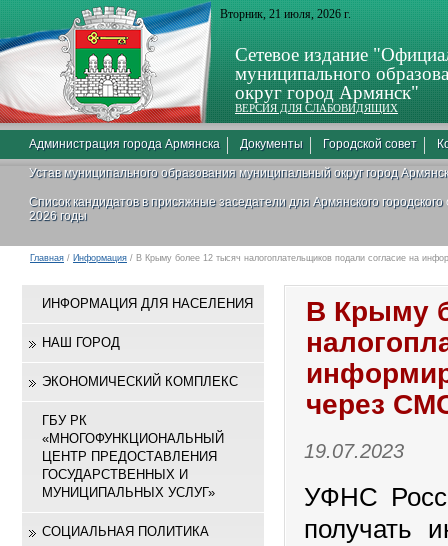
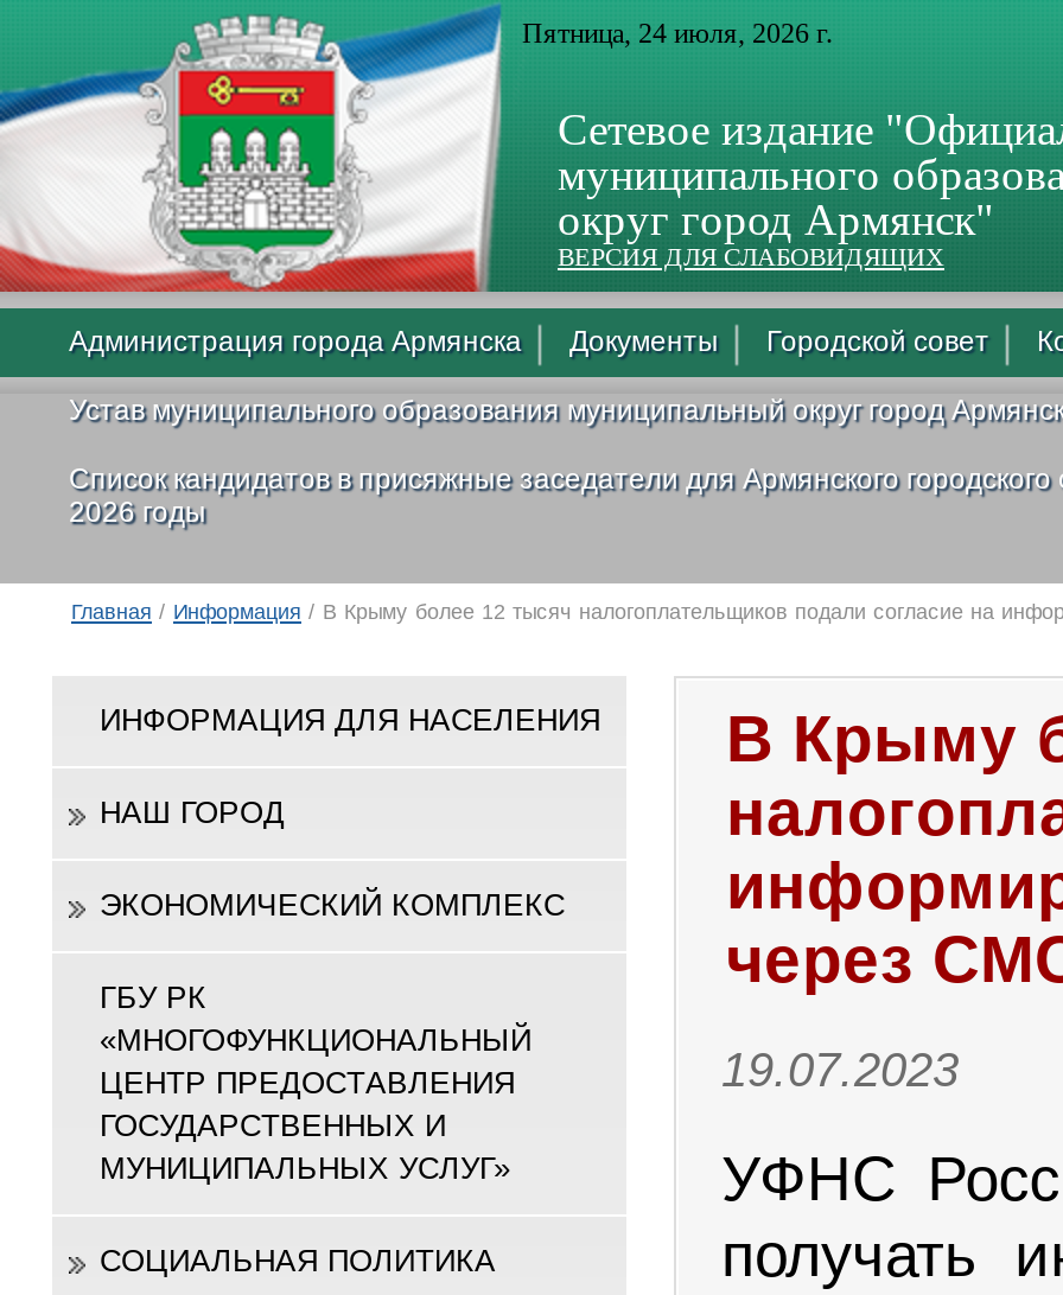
[220,7,351,21] Вторник, 21 июля, 2026 г. -> [522,17,833,50] Пятница, 24 июля, 2026 г.

